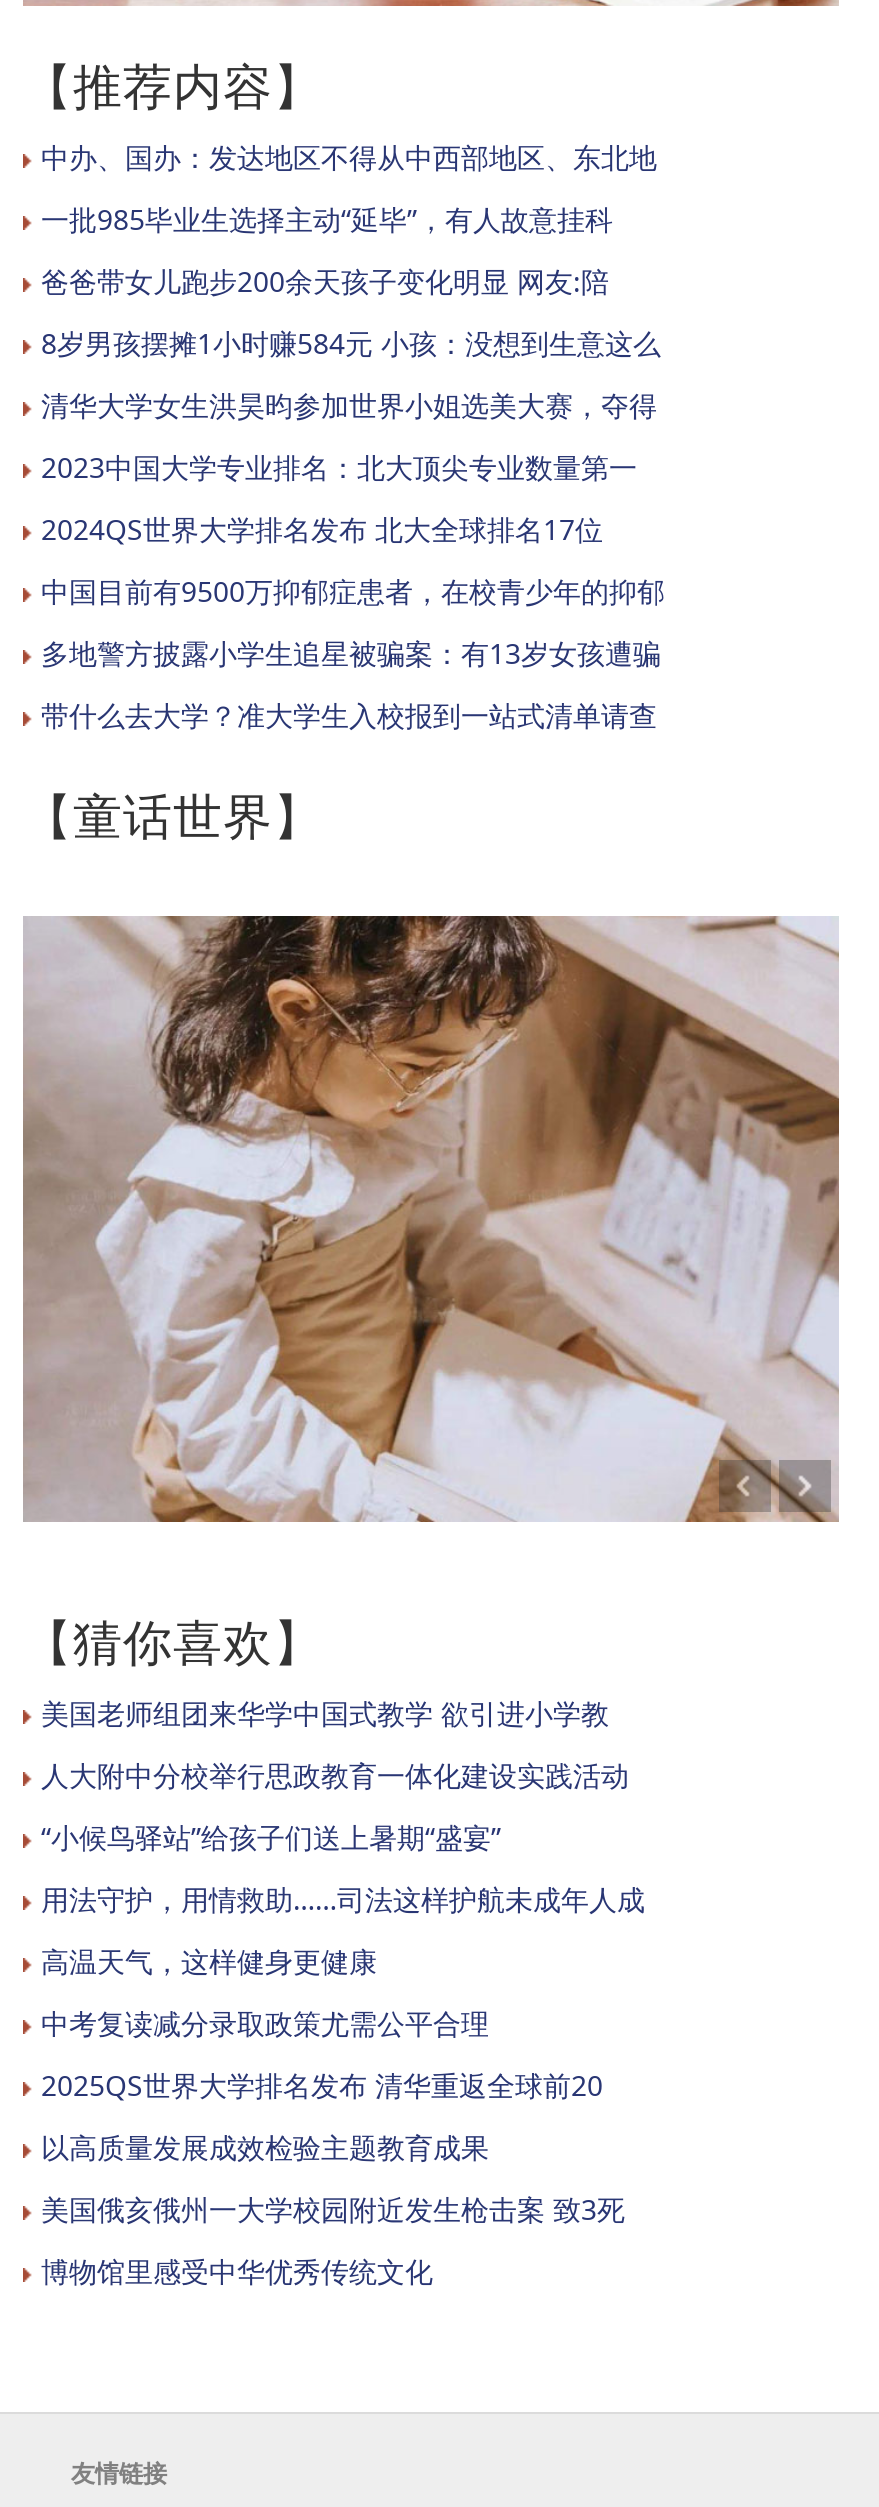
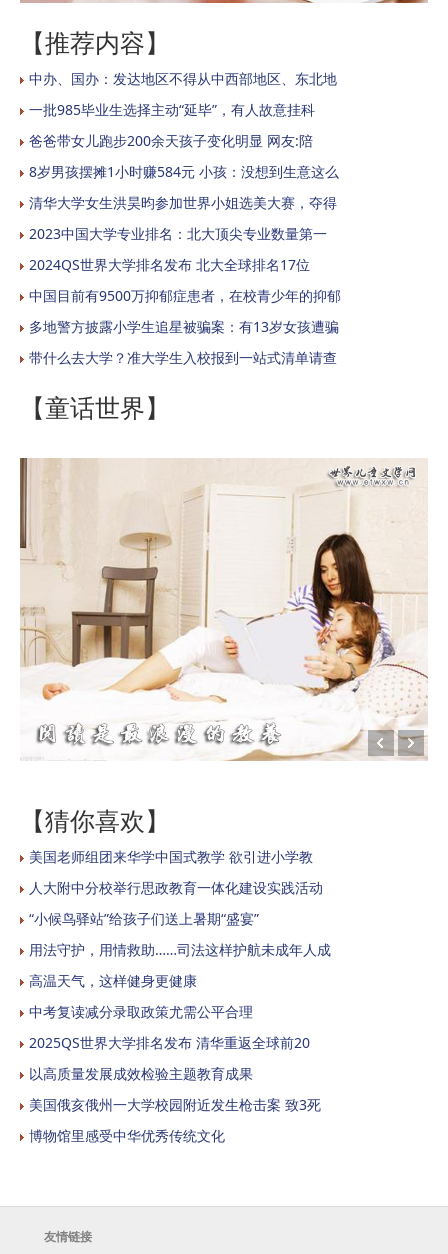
[21,914,841,1524] [image] -> [20,458,428,761] [image]

